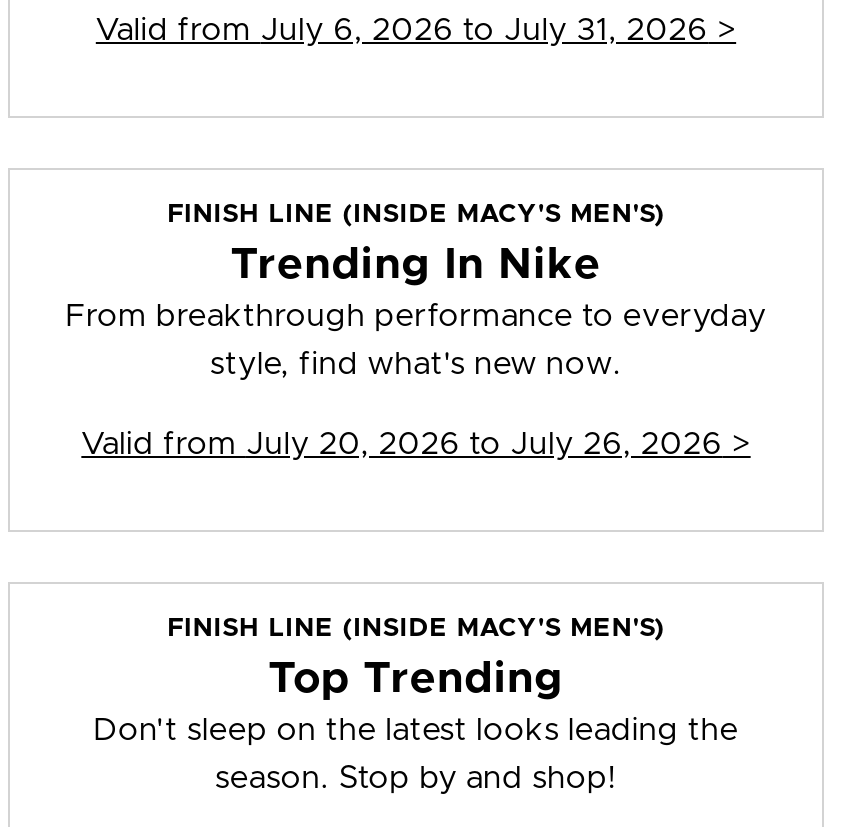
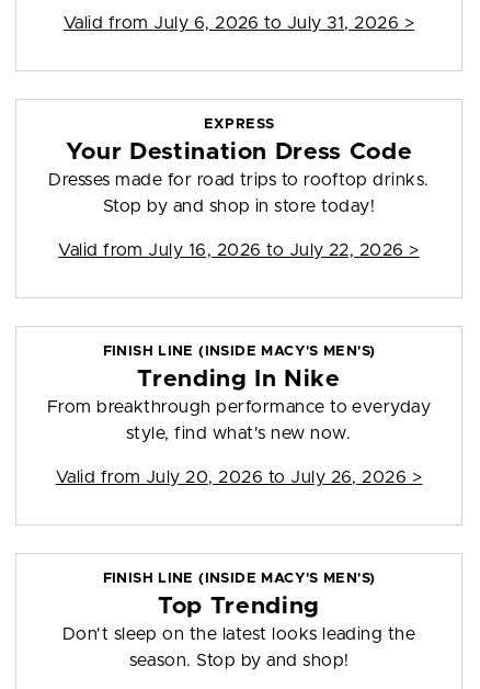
none -> [49,118,429,259] EXPRESS | Your Destination Dress Code | Dresses made for road trips to rooftop drinks. | Stop by and shop in store today! | Valid from July 16, 2026 to July 22, 2026 >

